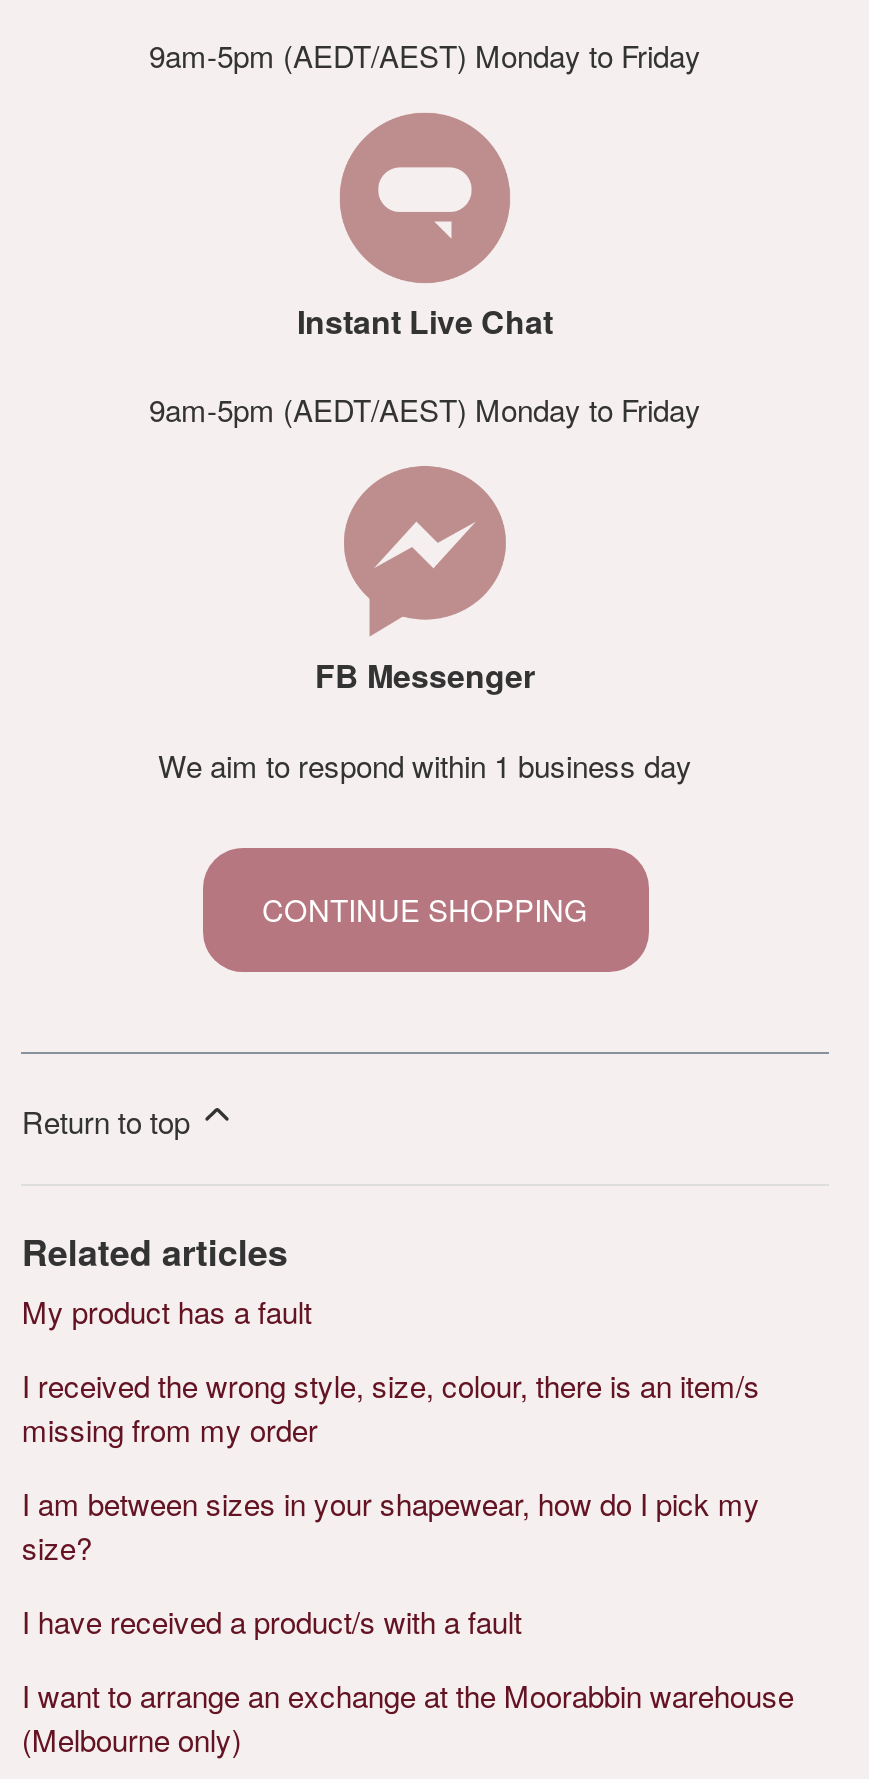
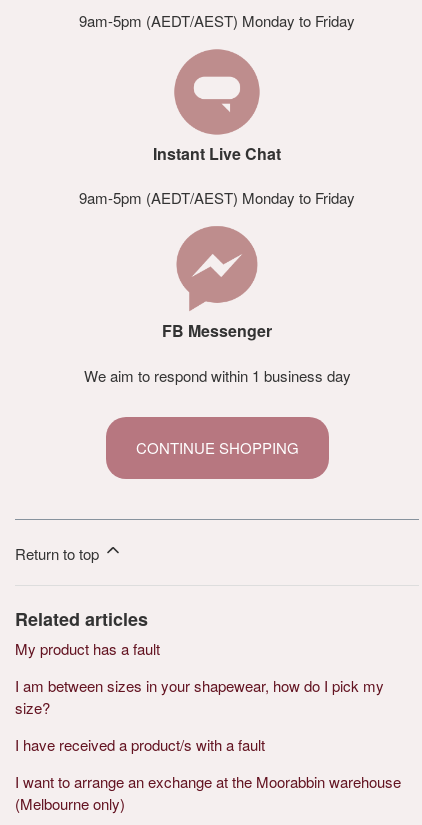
[22,1363,760,1449] I received the wrong style, size, colour, there is an item/s | missing from my order -> none

